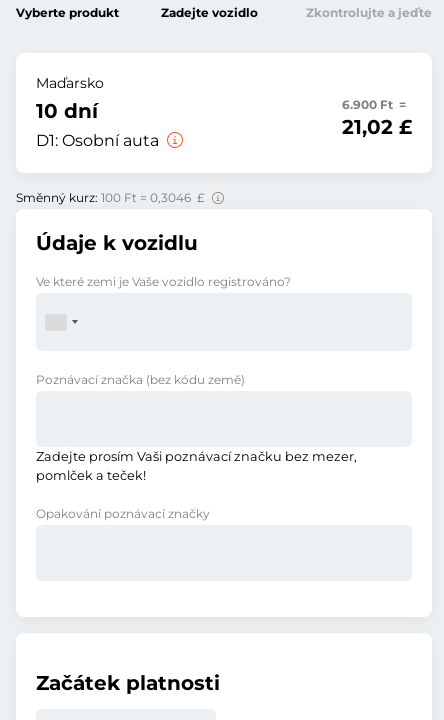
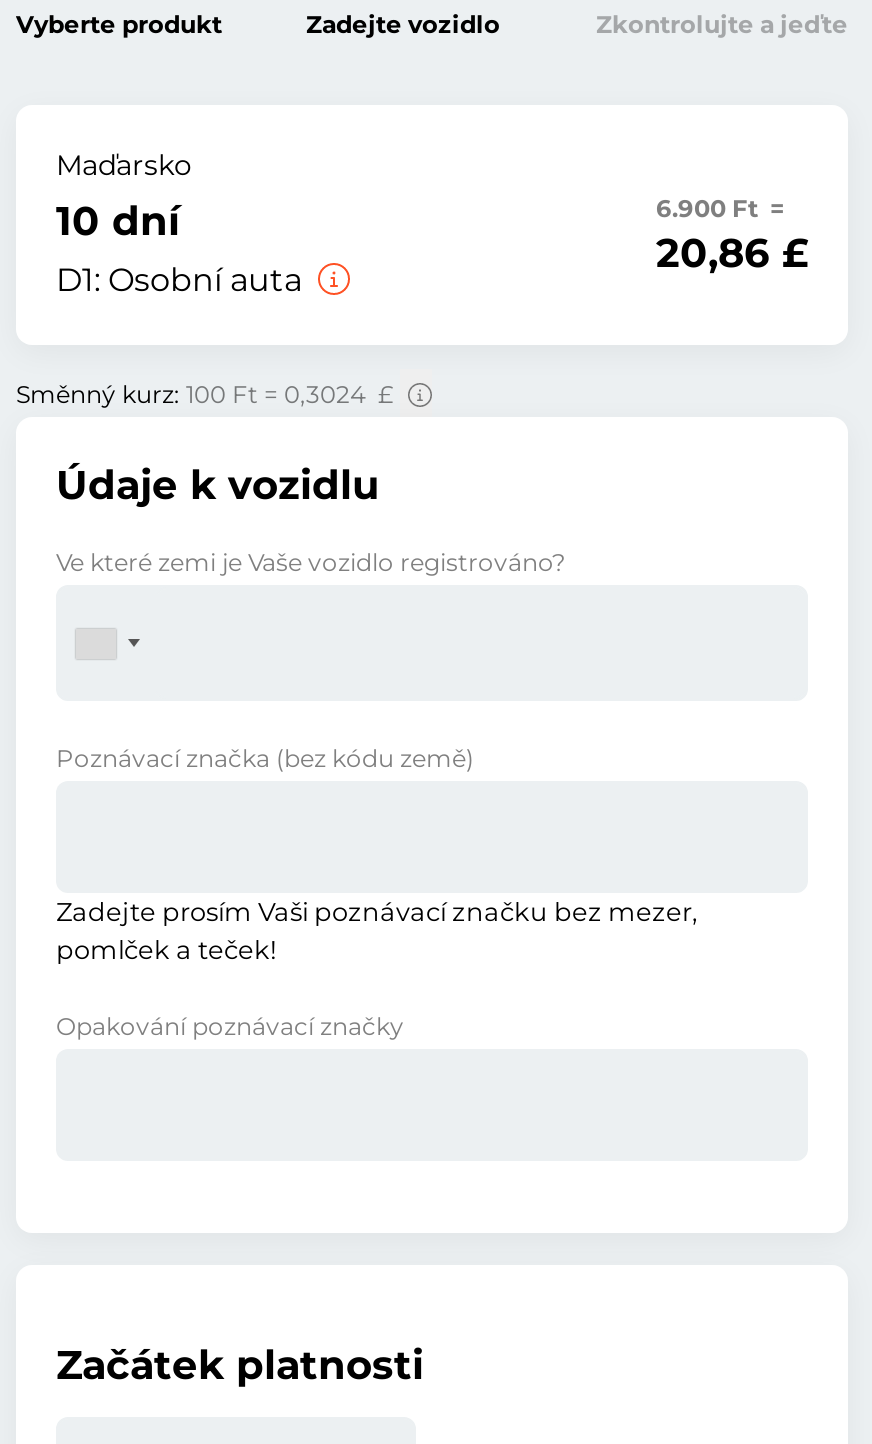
[342,115,412,139] 21,02 £ -> [656,229,808,277] 20,86 £
[16,190,208,205] Směnný kurz: 100 Ft = 0,3046 £ -> [16,379,400,409] Směnný kurz: 100 Ft = 0,3024 £

